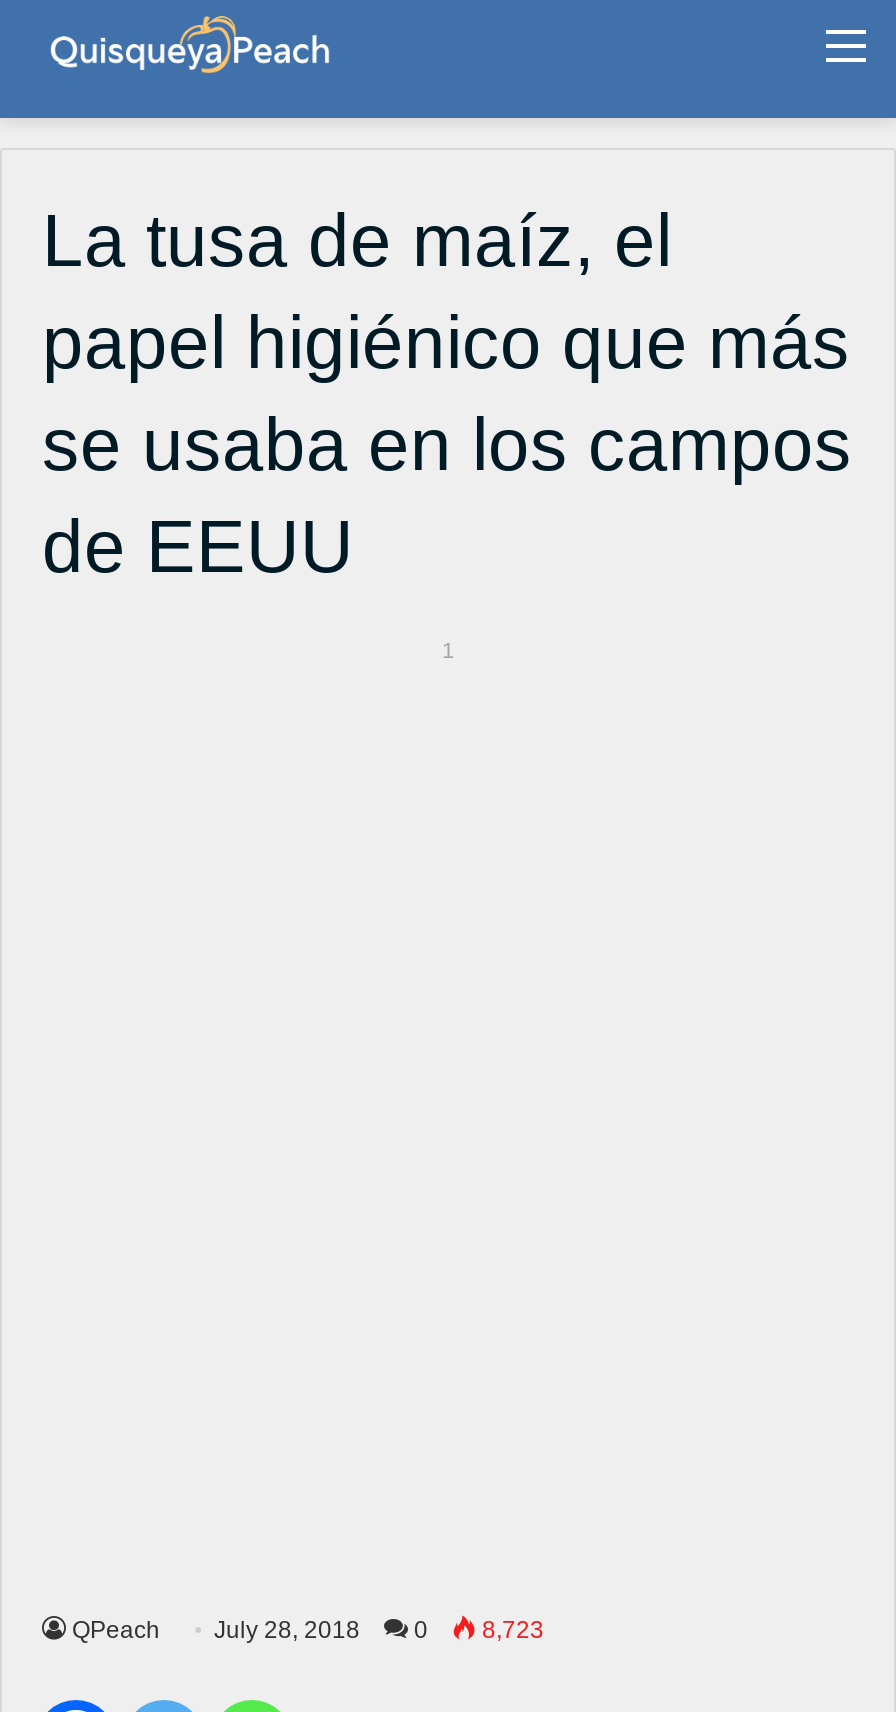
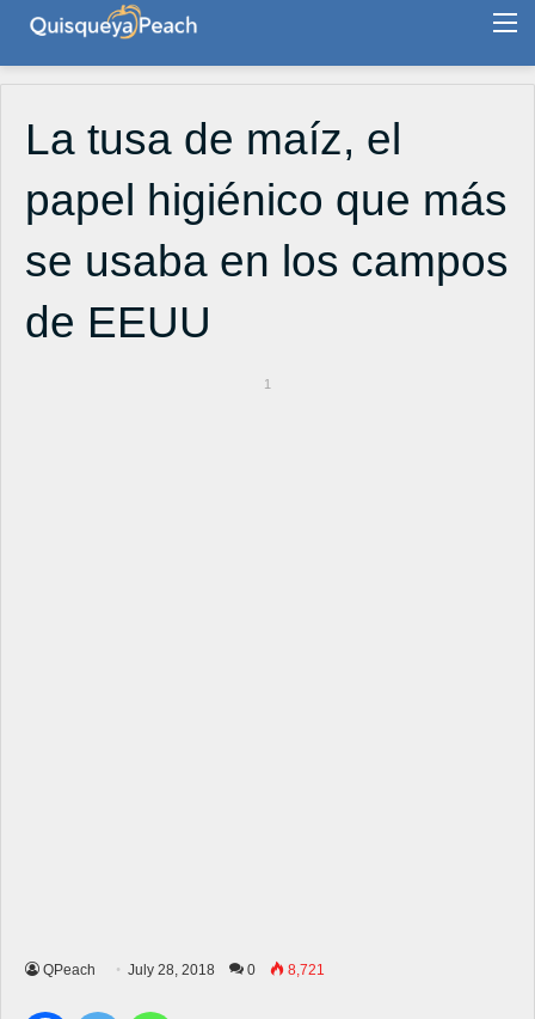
[72,1615,544,1643] QPeach July 28, 2018 0 8,723 -> [43,961,325,978] QPeach July 28, 2018 0 8,721

